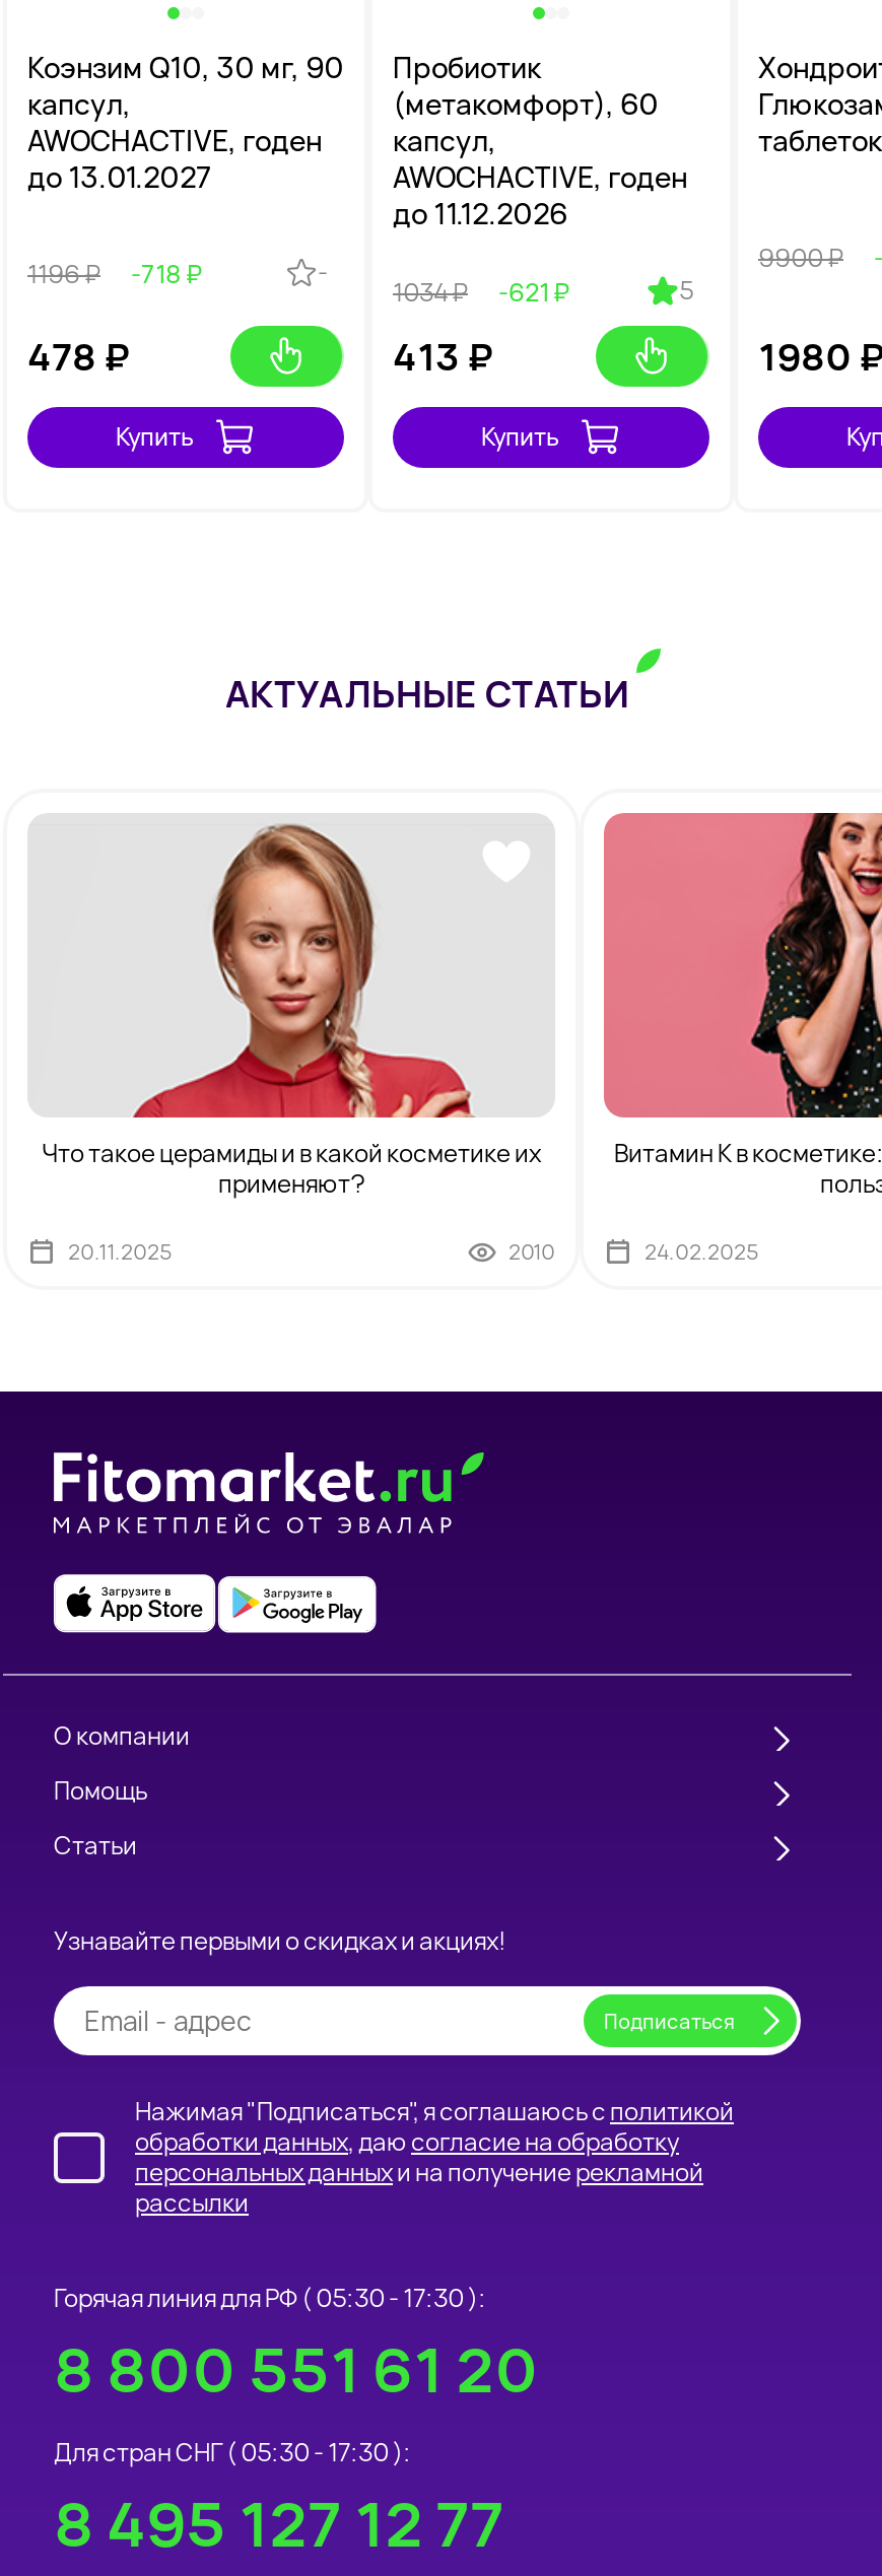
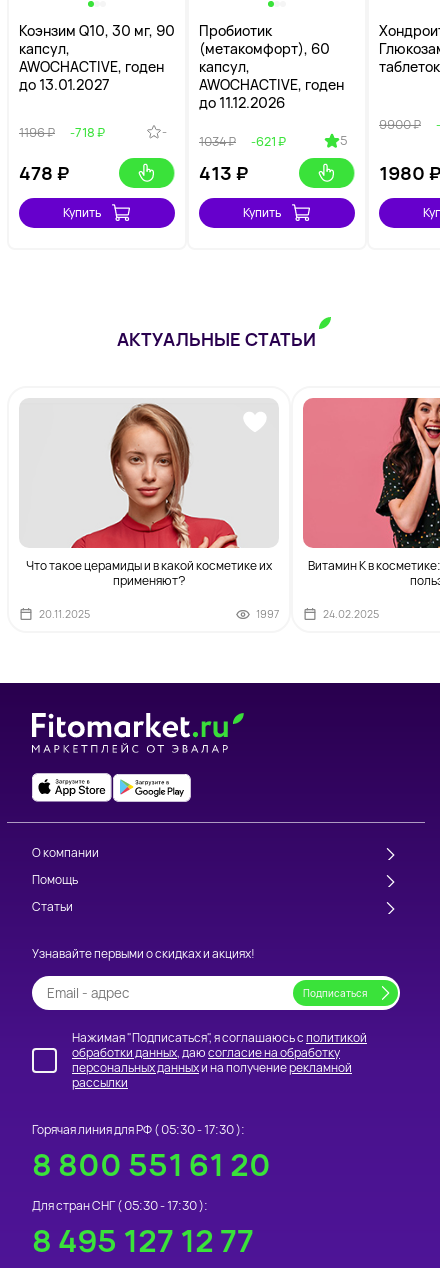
[508,1238,555,1266] 2010 -> [256,607,279,621] 1997

